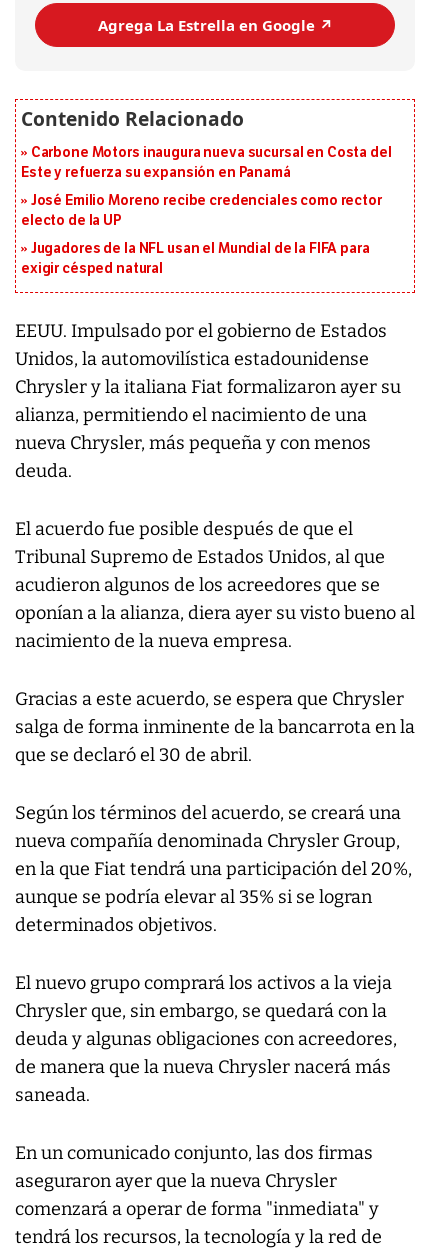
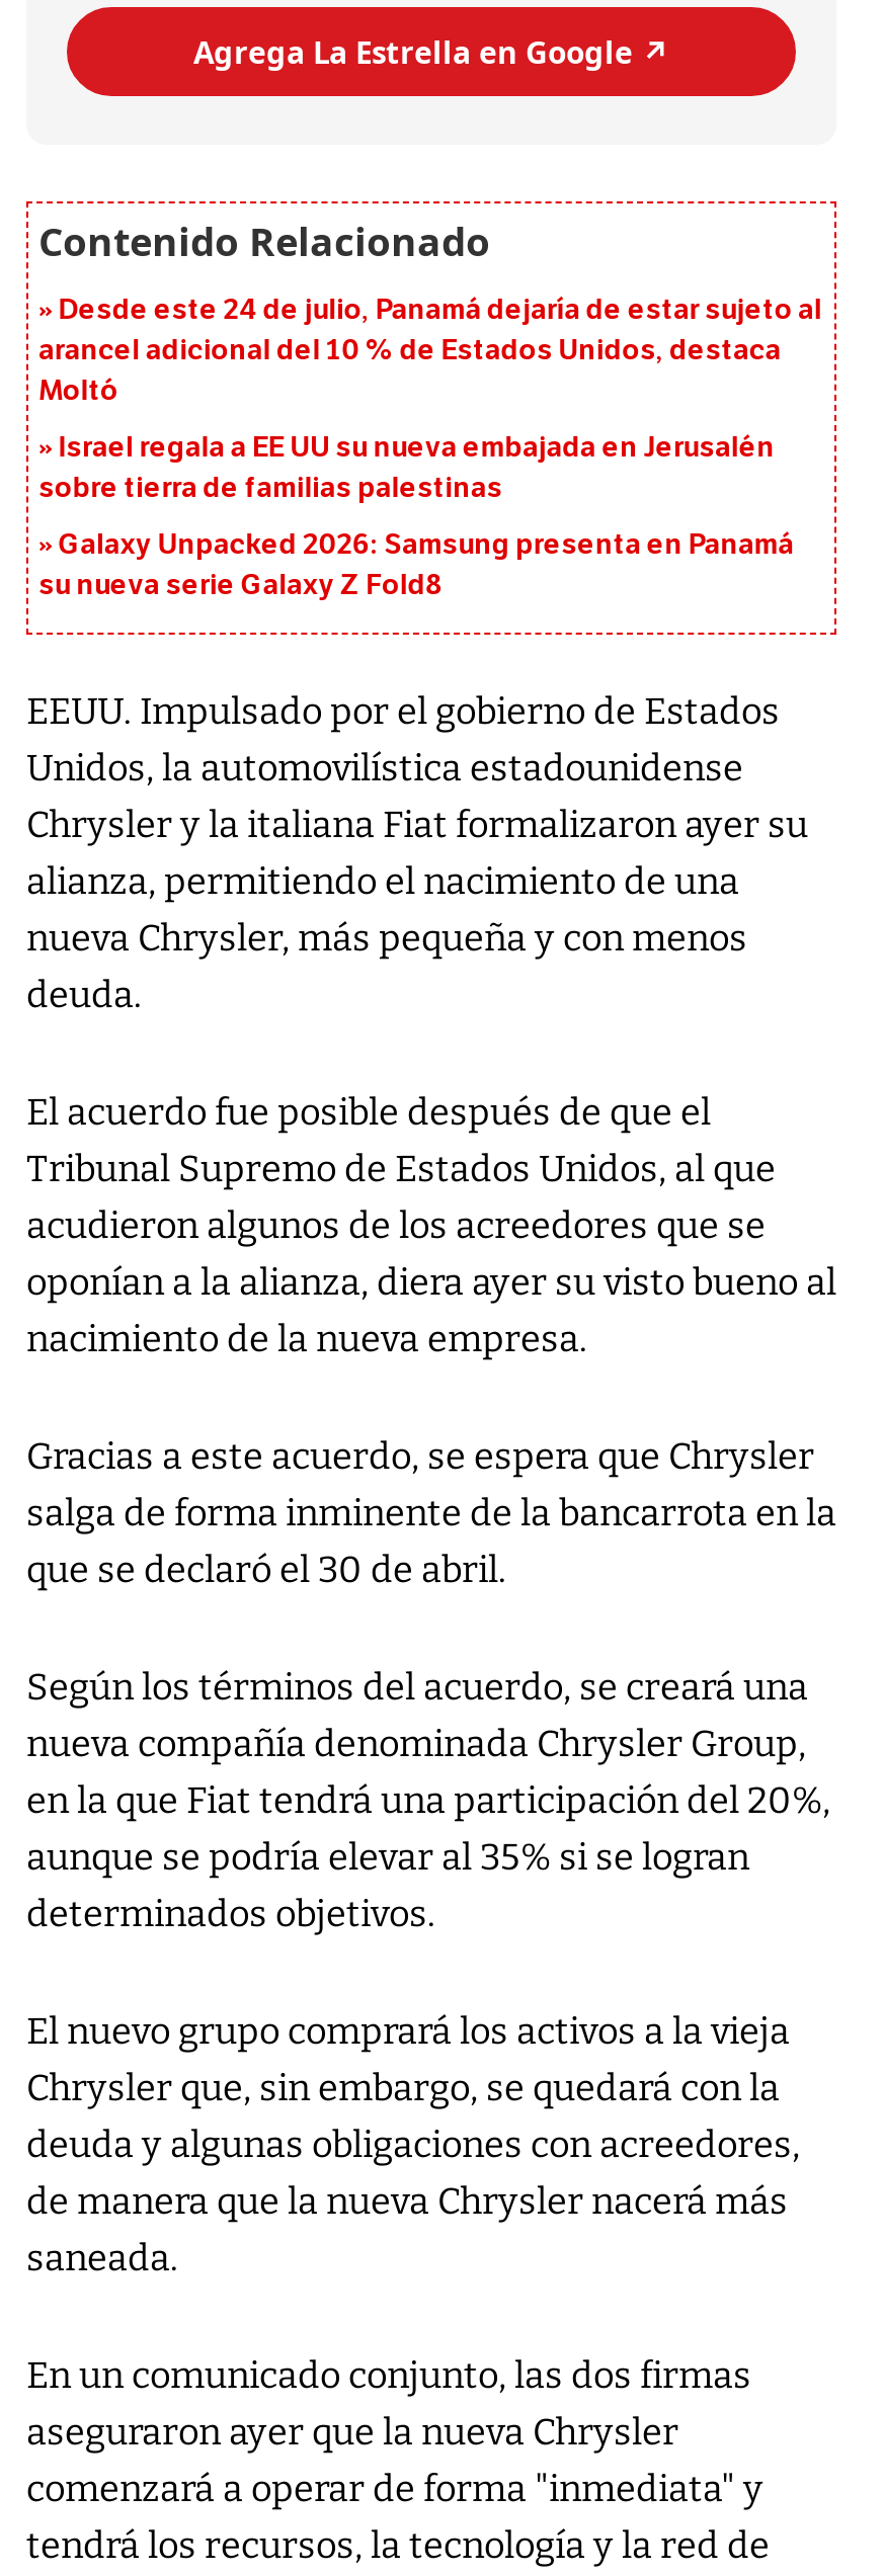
[21,144,392,181] Carbone Motors inaugura nueva sucursal en Costa del | Este y refuerza su expansión en Panamá -> [38,294,822,409] Desde este 24 de julio, Panamá dejaría de estar sujeto al | arancel adicional del 10 % de Estados Unidos, destaca | Moltó
[21,192,382,229] José Emilio Moreno recibe credenciales como rector | electo de la UP -> [38,431,775,506] Israel regala a EE UU su nueva embajada en Jerusalén | sobre tierra de familias palestinas
[21,240,370,277] Jugadores de la NFL usan el Mundial de la FIFA para | exigir césped natural -> [38,528,794,603] Galaxy Unpacked 2026: Samsung presenta en Panamá | su nueva serie Galaxy Z Fold8

